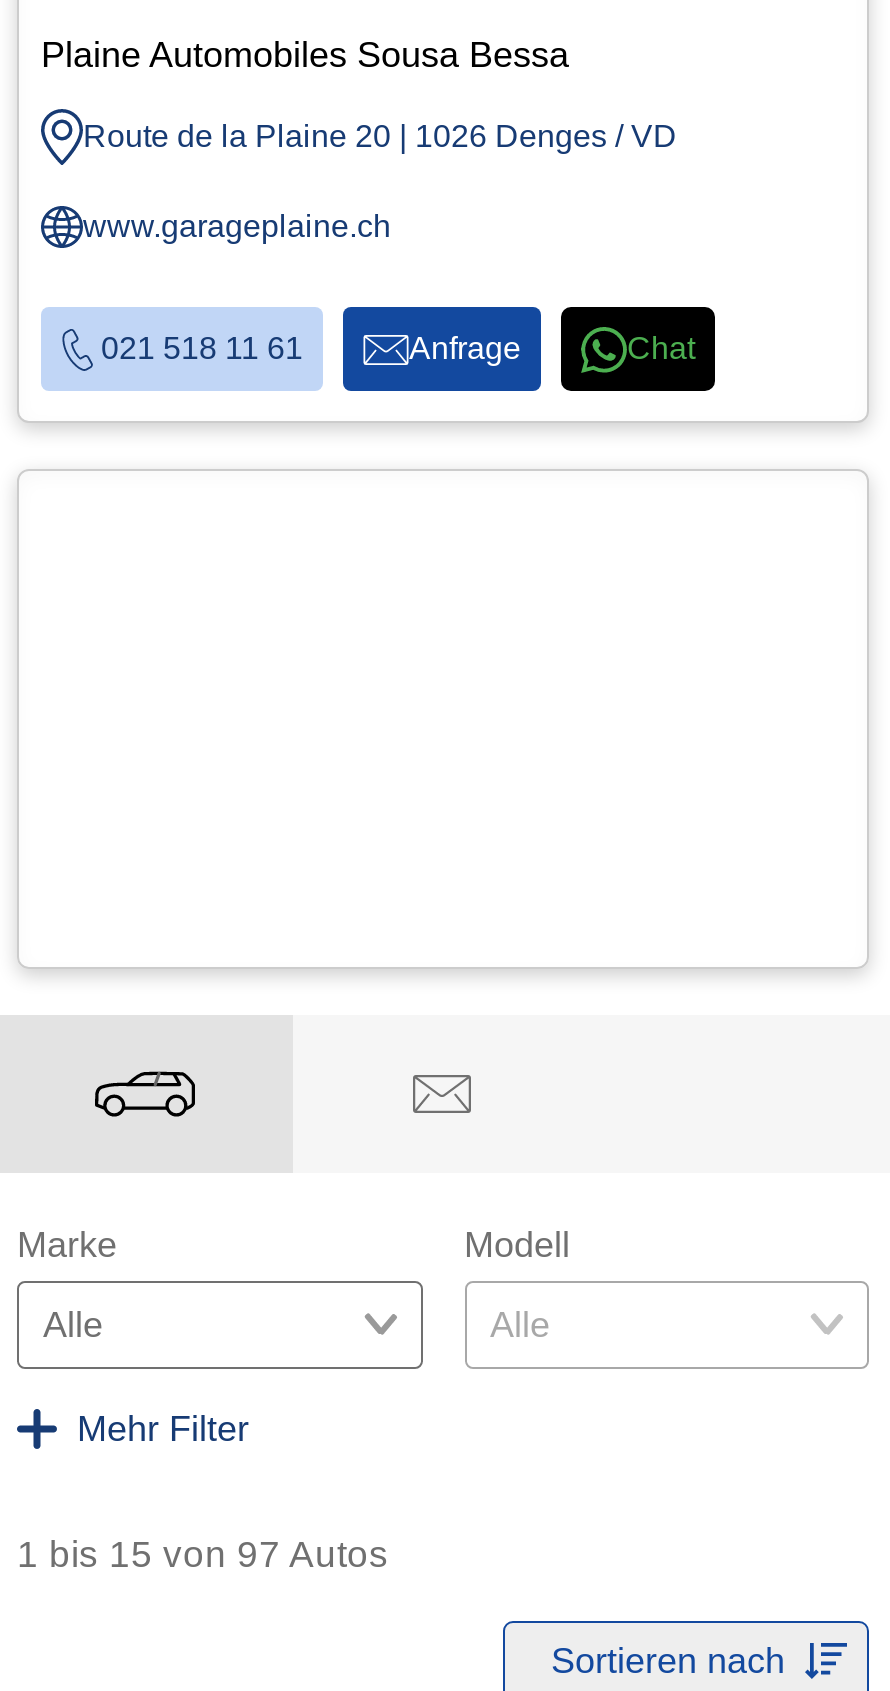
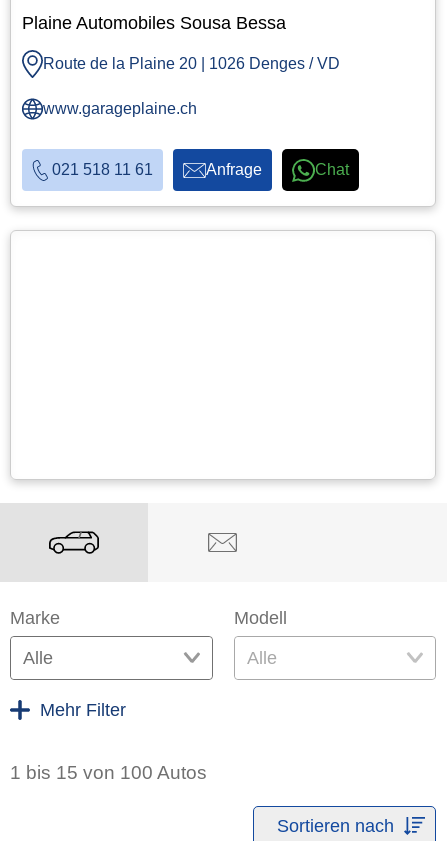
[17,1533,389,1575] 1 bis 15 von 97 Autos -> [10,762,207,783] 1 bis 15 von 100 Autos

